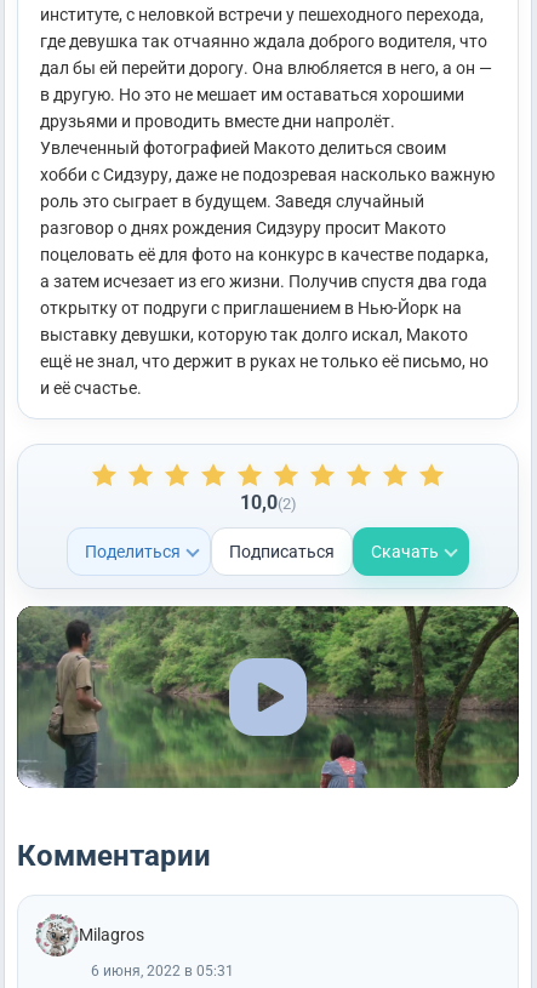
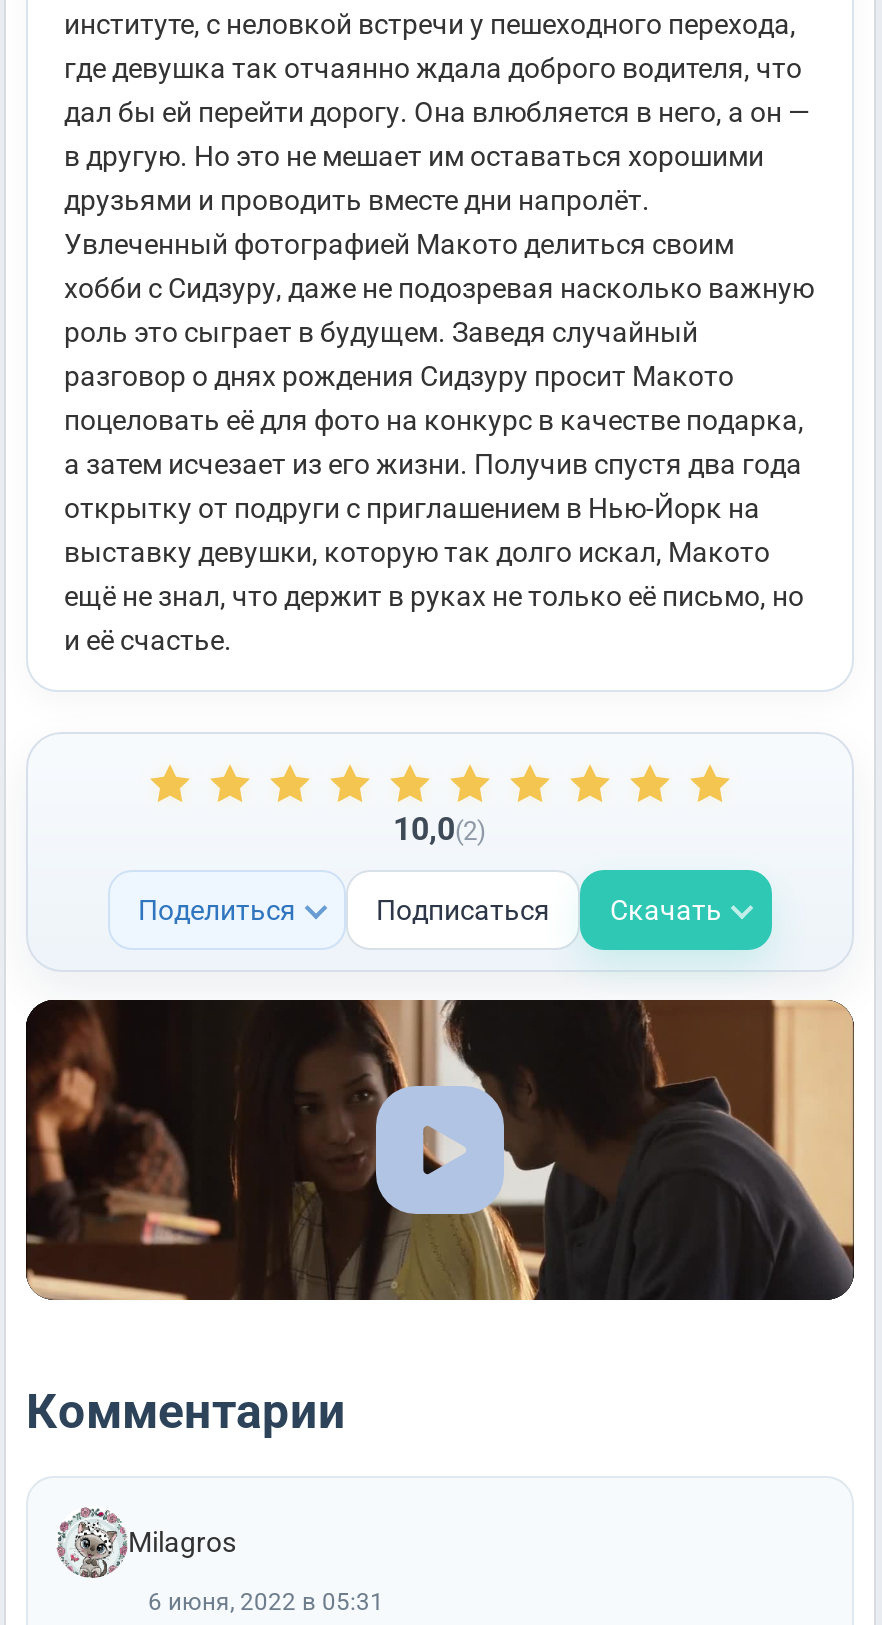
[17,605,520,789] [image] -> [26,998,856,1302] [image]

